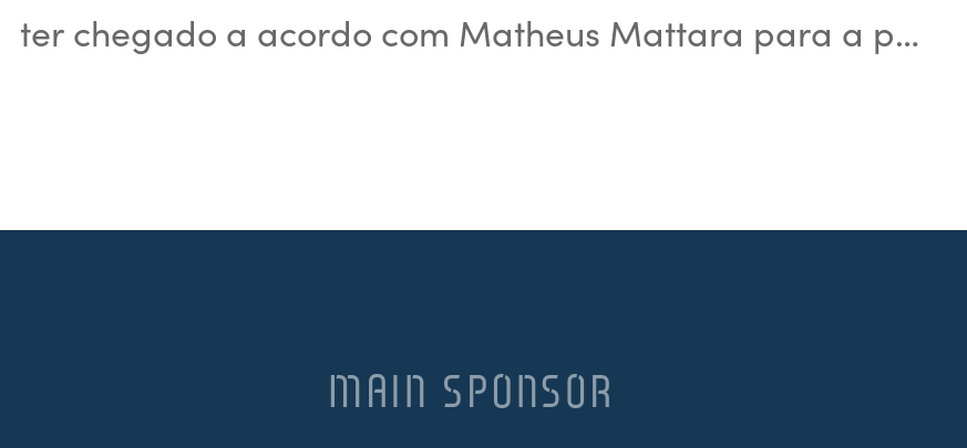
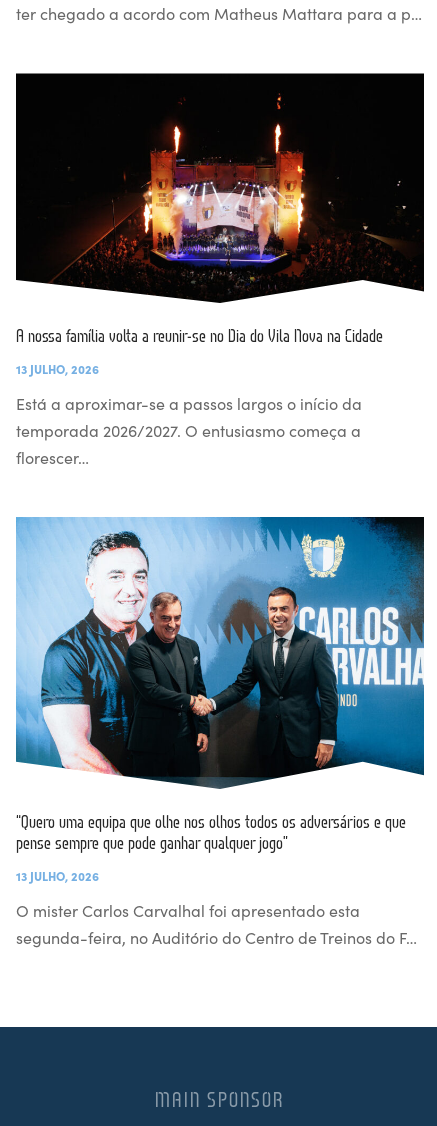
none -> [15,72,425,468] [image] | A nossa família volta a reunir-se no Dia do Vila Nova na Cidade | 13 JULHO, 2026 | Está a aproximar-se a passos largos o início da | temporada 2026/2027. O entusiasmo começa a | florescer…
none -> [15,516,425,948] [image] | “Quero uma equipa que olhe nos olhos todos os adversários e que | pense sempre que pode ganhar qualquer jogo” | 13 JULHO, 2026 | O mister Carlos Carvalhal foi apresentado esta | segunda-feira, no Auditório do Centro de Treinos do F…

